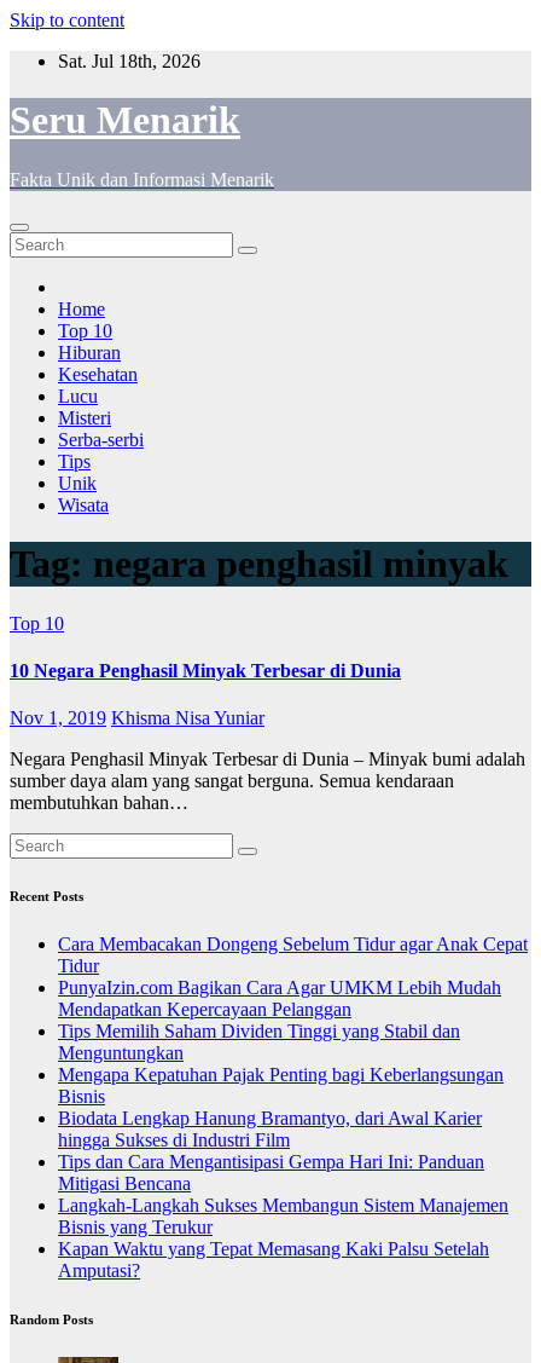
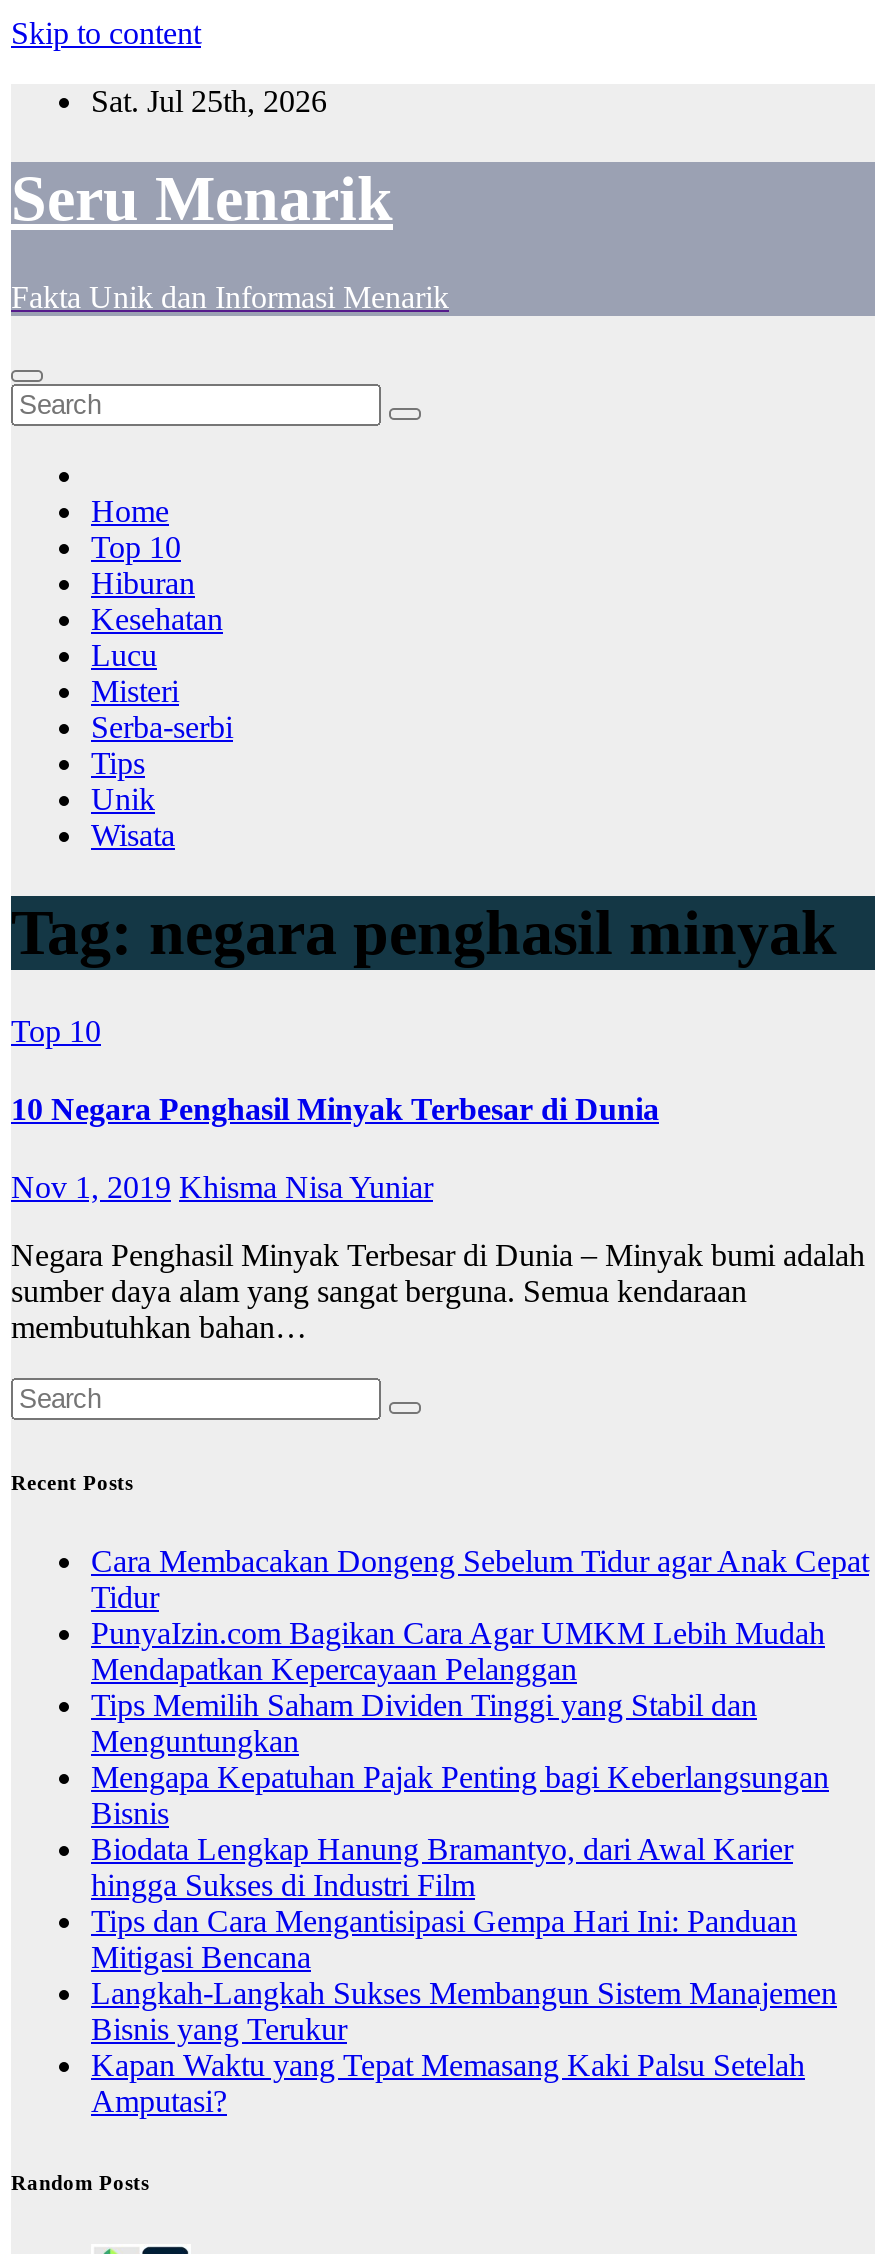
[58,51,200,71] Sat. Jul 18th, 2026 -> [91,84,327,118] Sat. Jul 25th, 2026

